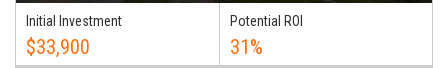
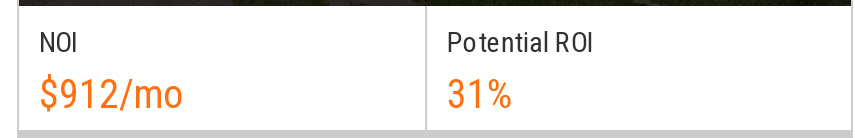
[26,13,122,59] Initial Investment | $33,900 -> [39,26,183,118] NOI | $912/mo

